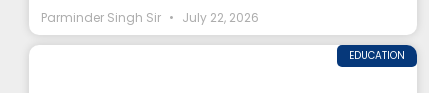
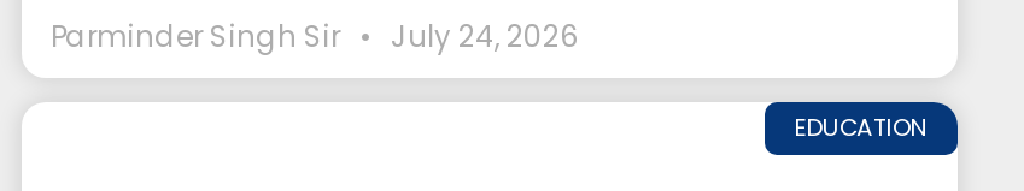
[41,9,259,26] Parminder Singh Sir July 22, 2026 -> [51,15,579,56] Parminder Singh Sir July 24, 2026

